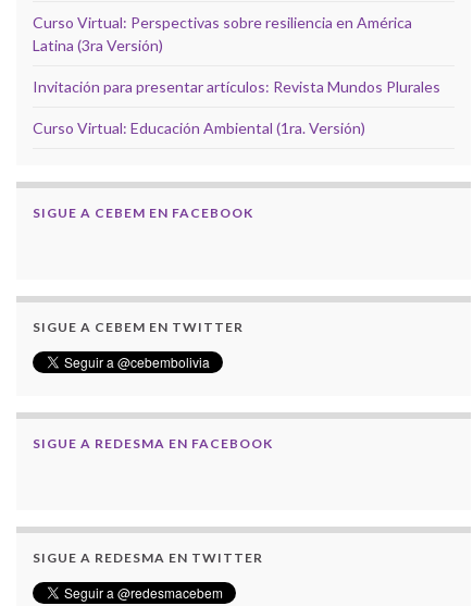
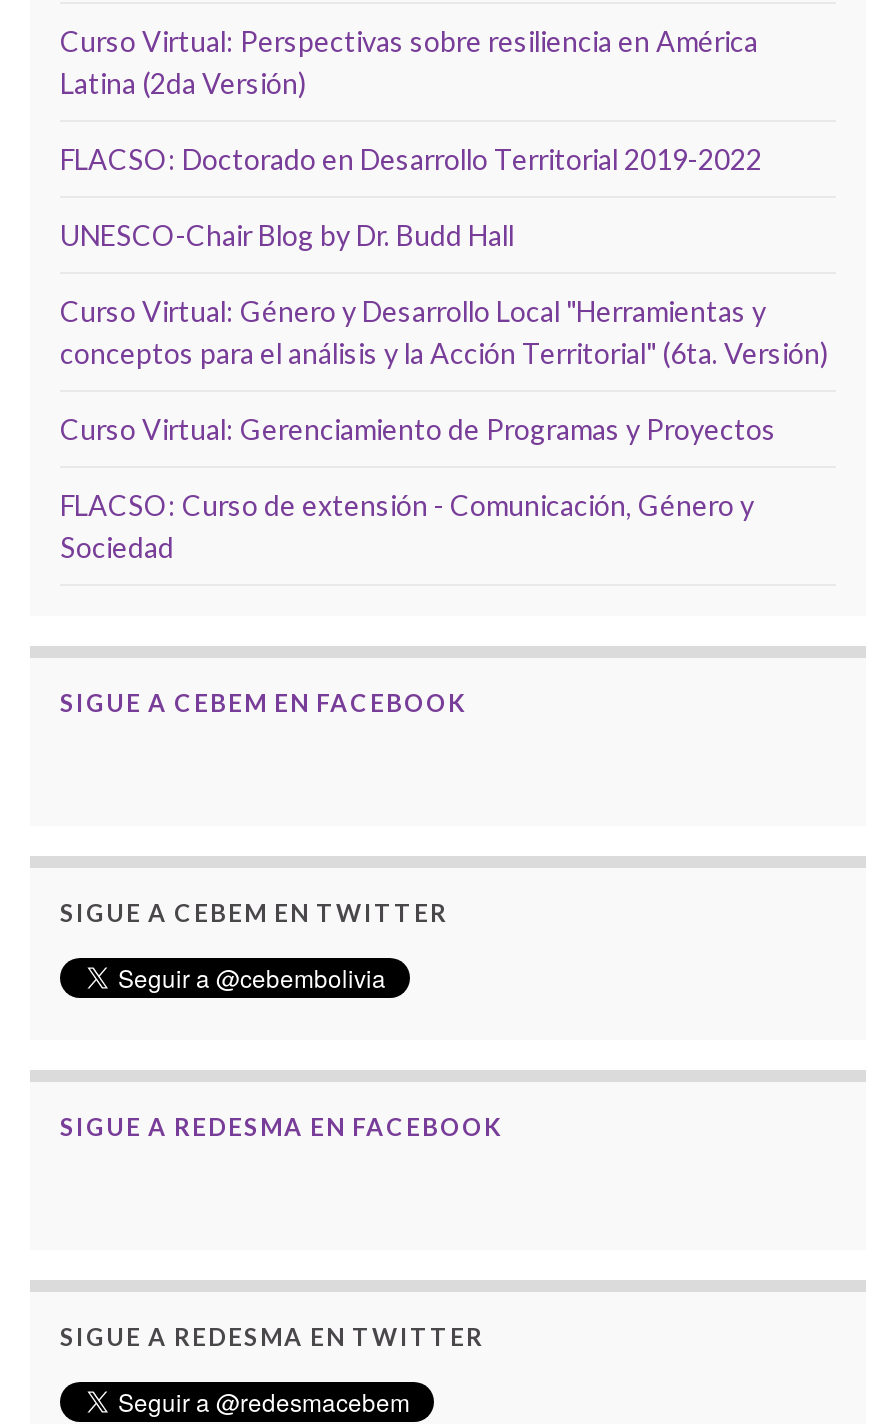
[33,36,440,137] Latina (3ra Versión) | Invitación para presentar artículos: Revista Mundos Plurales | Curso Virtual: Educación Ambiental (1ra. Versión) -> [60,66,828,564] Latina (2da Versión) | FLACSO: Doctorado en Desarrollo Territorial 2019-2022 | UNESCO-Chair Blog by Dr. Budd Hall | Curso Virtual: Género y Desarrollo Local "Herramientas y | conceptos para el análisis y la Acción Territorial" (6ta. Versión) | Curso Virtual: Gerenciamiento de Programas y Proyectos | FLACSO: Curso de extensión - Comunicación, Género y | Sociedad

